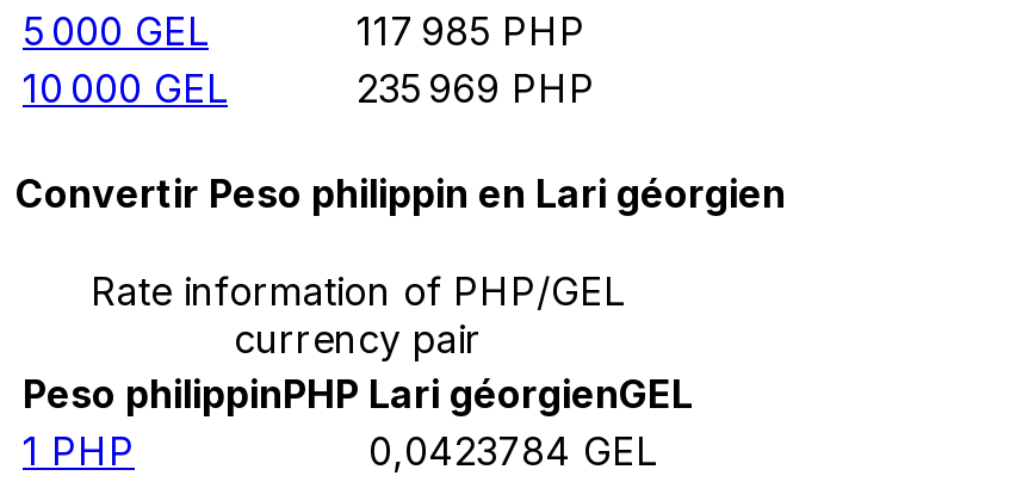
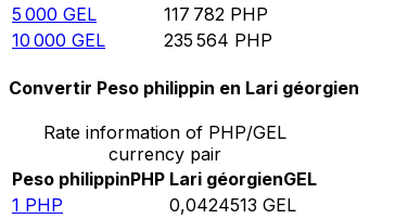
[357,7,585,54] 117 985 PHP -> [164,3,268,25] 117 782 PHP
[357,64,595,112] 235 969 PHP -> [164,29,272,51] 235 564 PHP
[368,428,657,476] 0,0423784 GEL -> [169,194,296,216] 0,0424513 GEL

